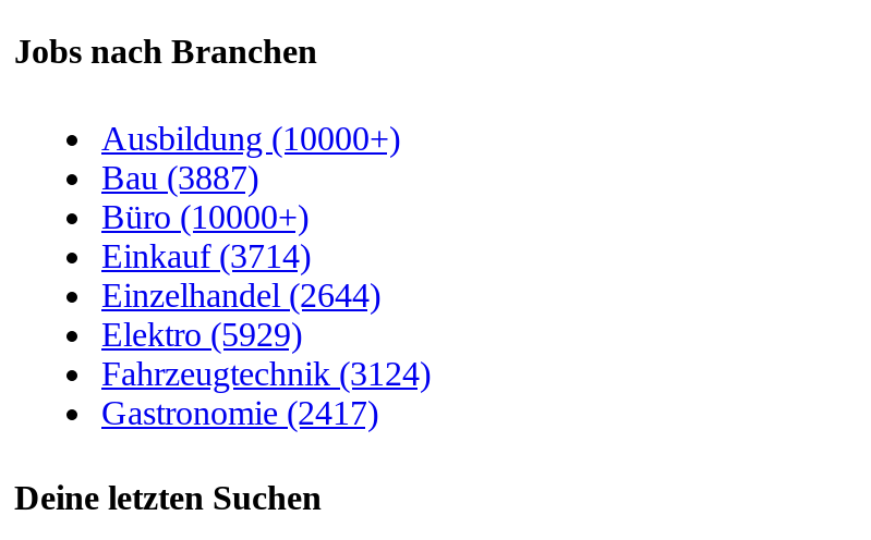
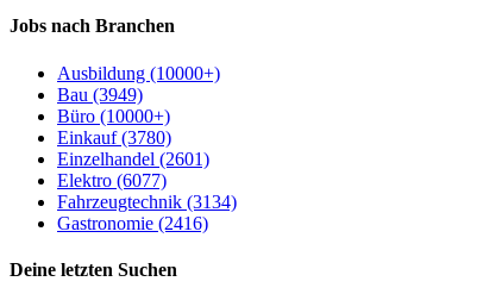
[101,158,258,195] Bau (3887) -> [57,84,143,104] Bau (3949)
[101,236,311,273] Einkauf (3714) -> [57,127,171,147] Einkauf (3780)
[101,276,380,313] Einzelhandel (2644) -> [57,148,209,169] Einzelhandel (2601)
[101,315,302,352] Elektro (5929) -> [57,170,167,190] Elektro (6077)
[101,354,431,391] Fahrzeugtechnik (3124) -> [57,191,237,211] Fahrzeugtechnik (3134)
[101,393,378,430] Gastronomie (2417) -> [57,213,208,233] Gastronomie (2416)

